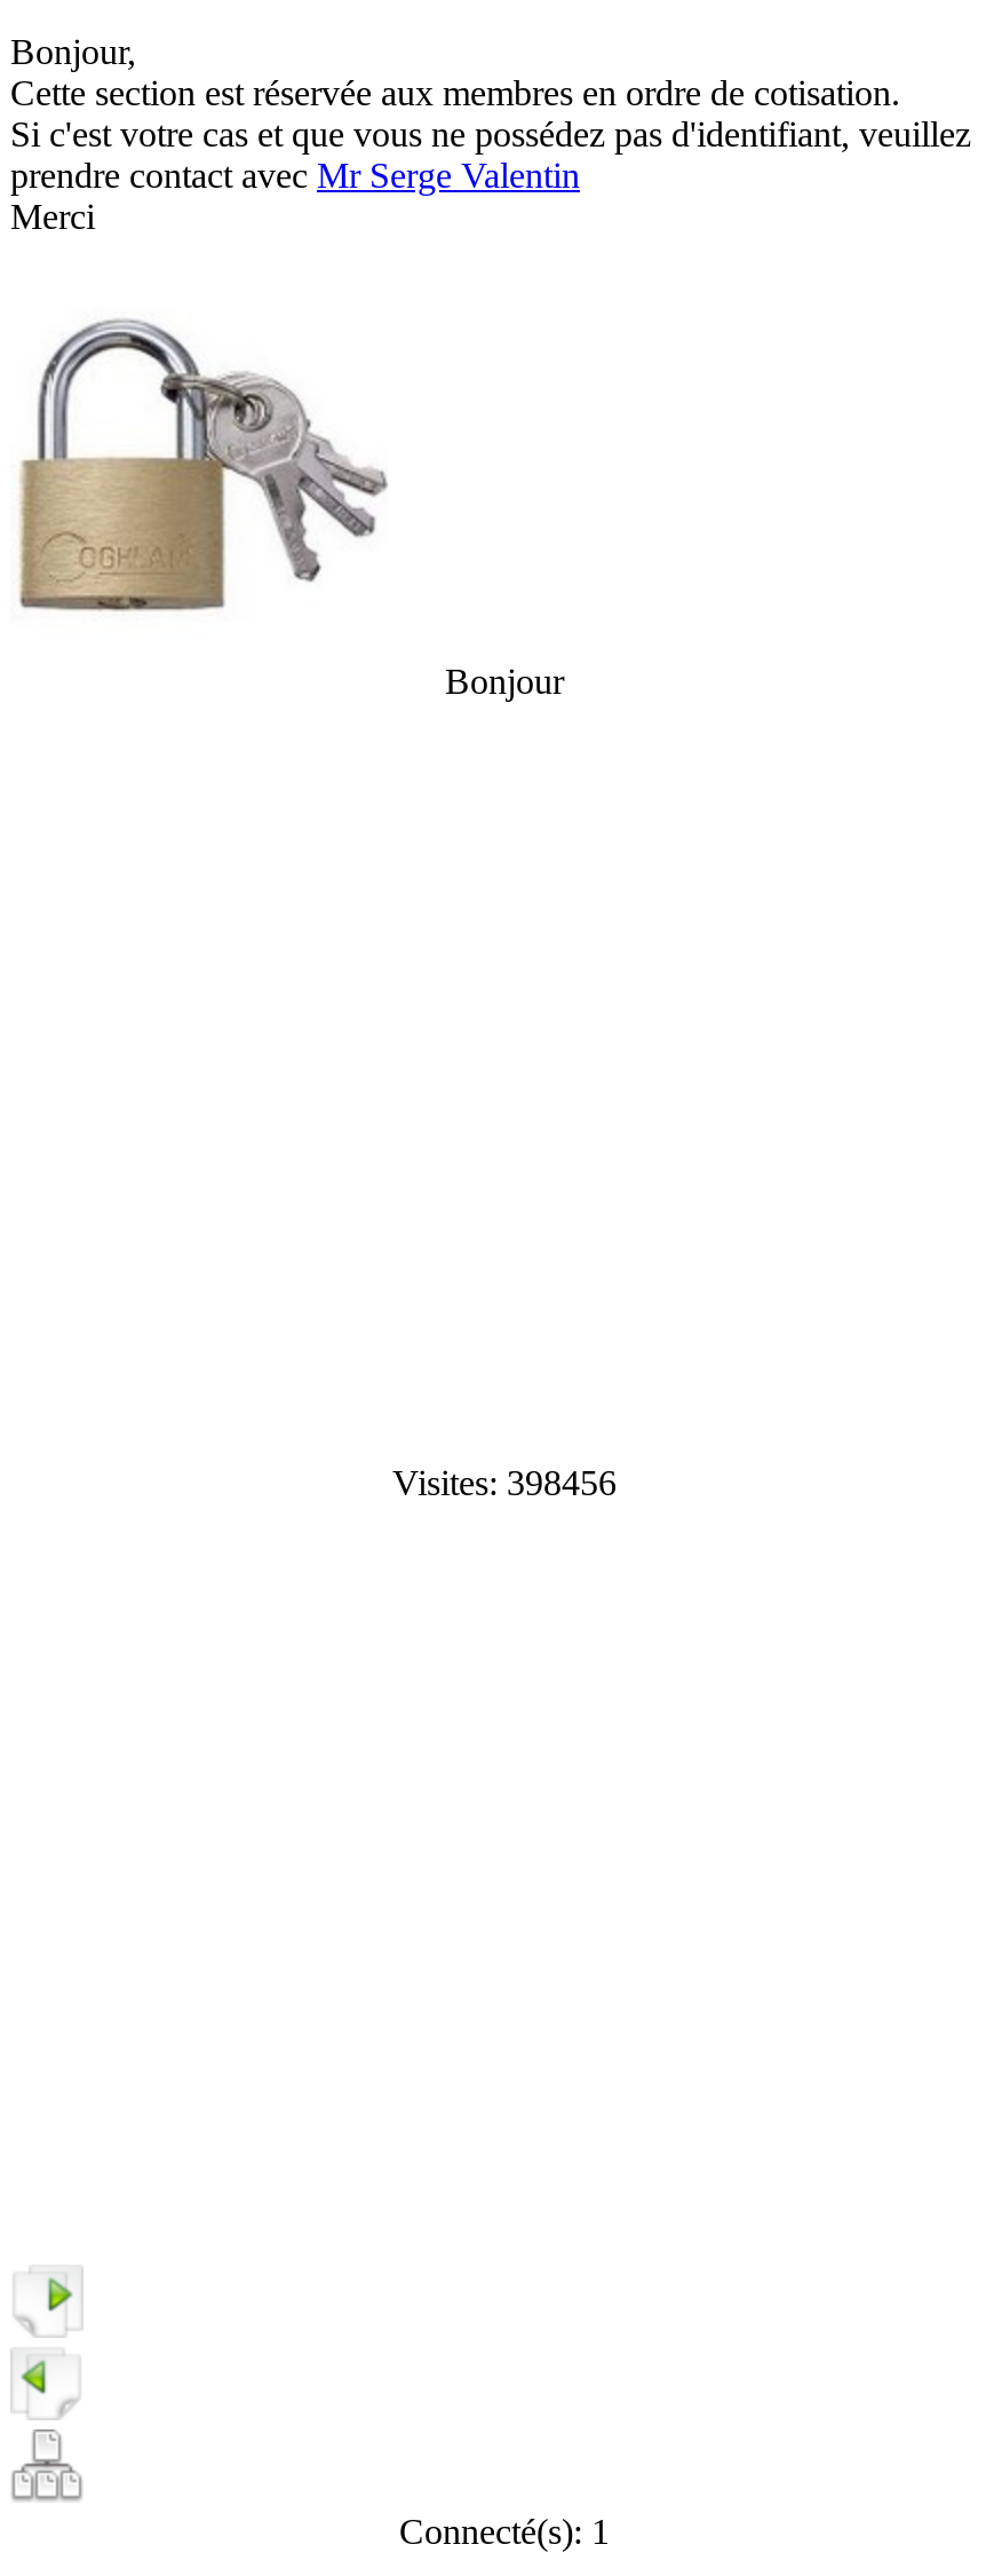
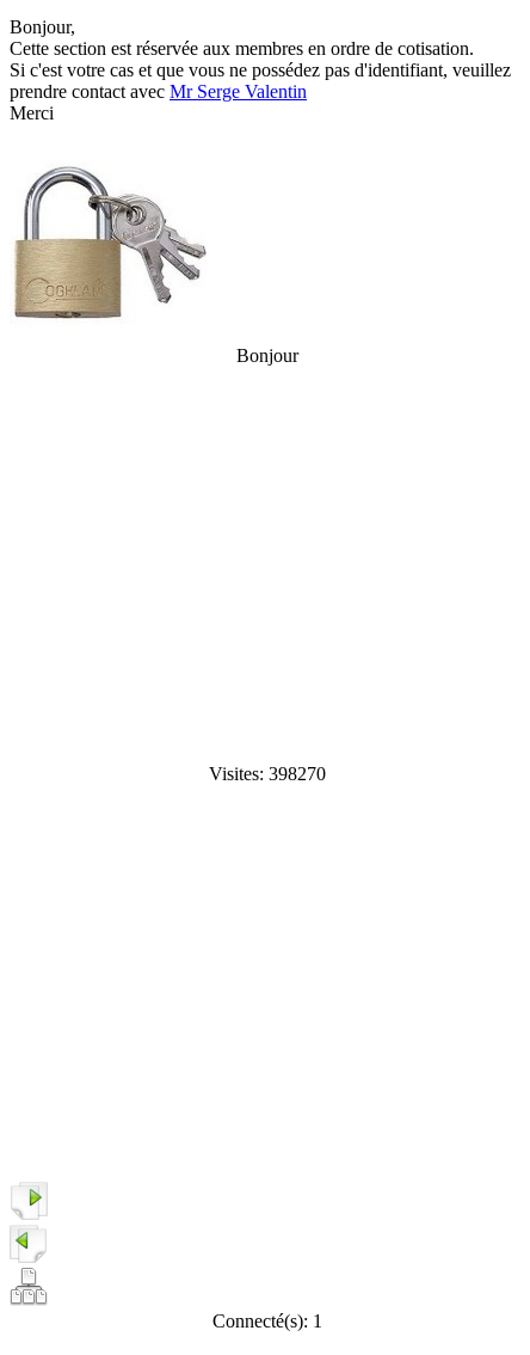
[392,1463,617,1502] Visites: 398456 -> [209,763,326,784] Visites: 398270

